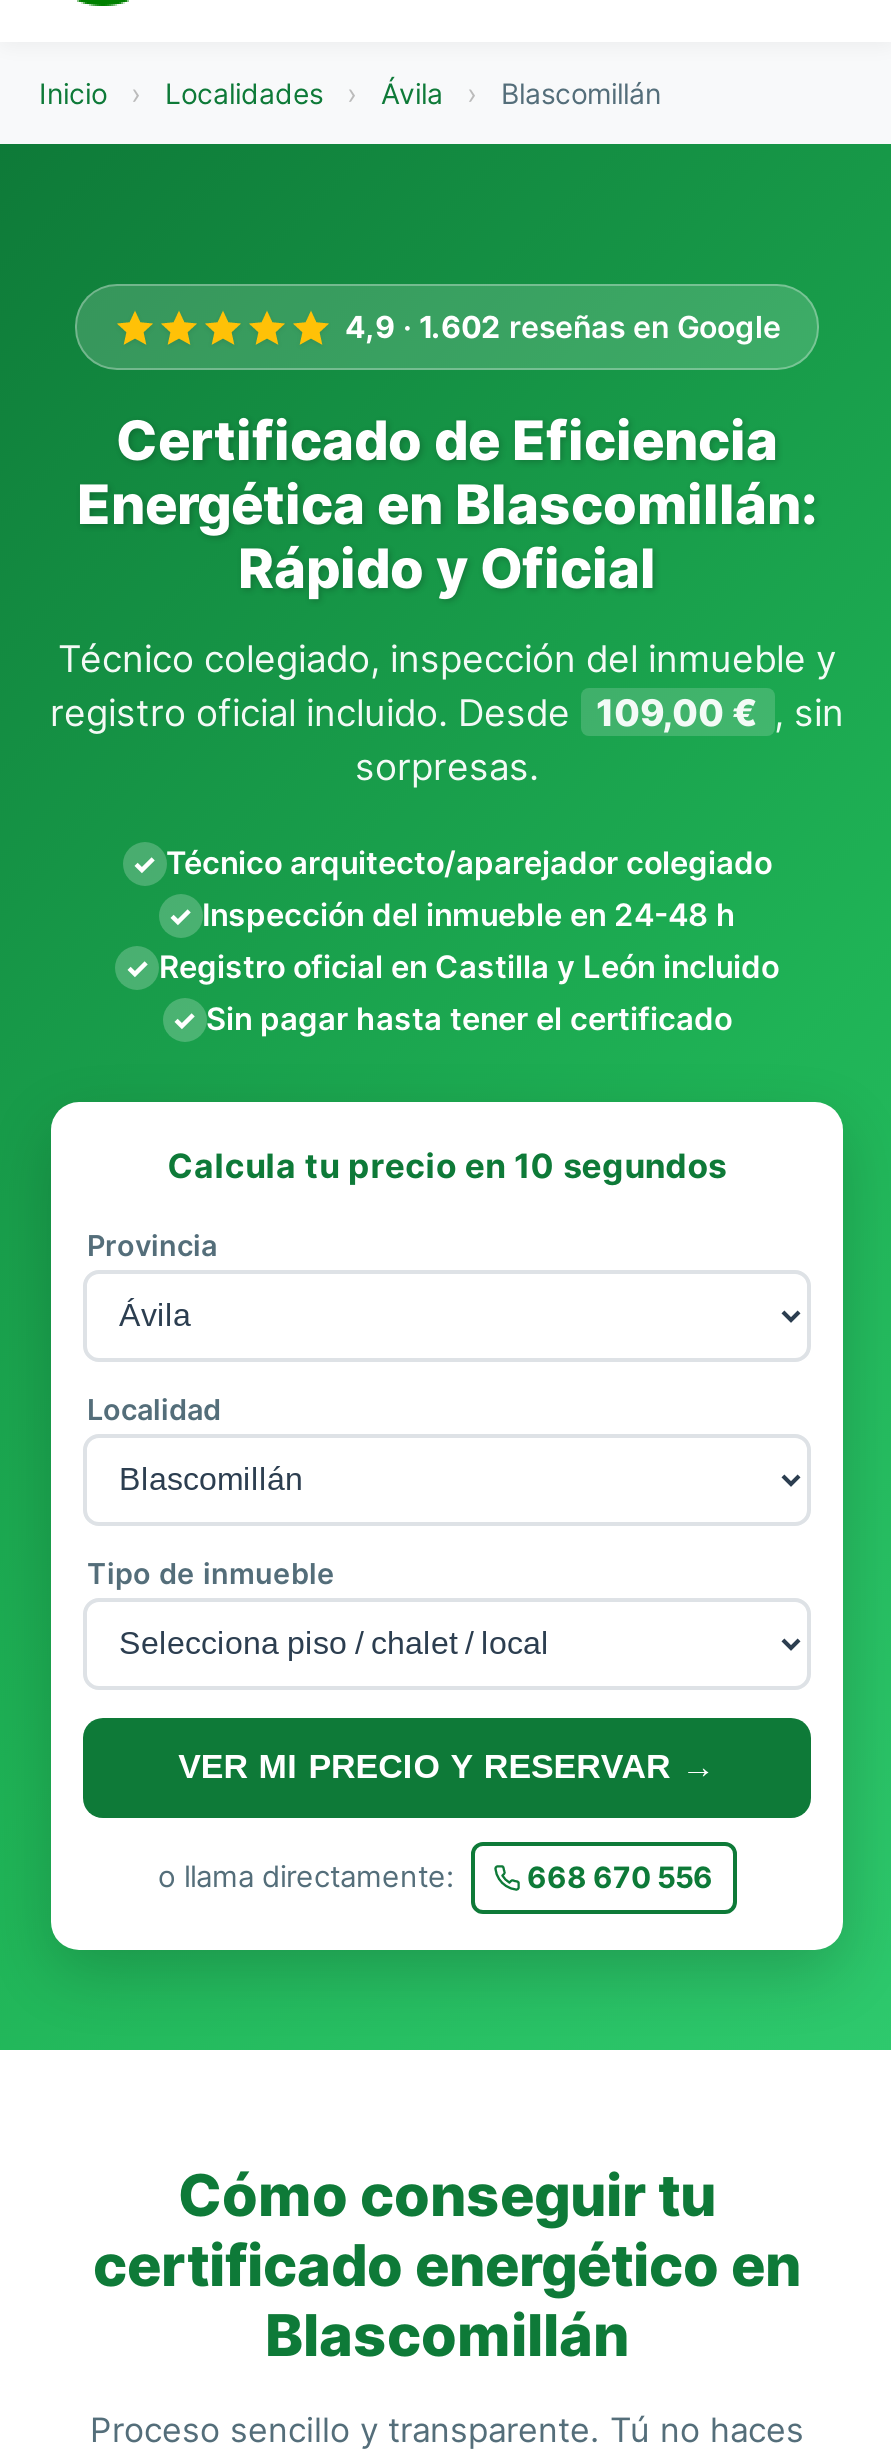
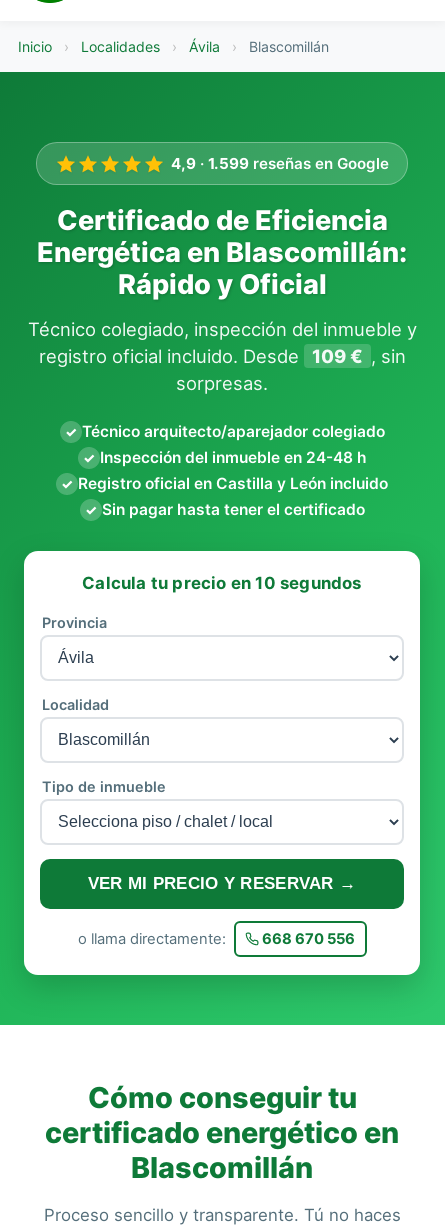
[345,308,781,346] 4,9 · 1.602 reseñas en Google -> [171,154,389,173] 4,9 · 1.599 reseñas en Google
[50,690,844,734] registro oficial incluido. Desde 109,00 € , sin -> [38,345,405,367] registro oficial incluido. Desde 109 € , sin

